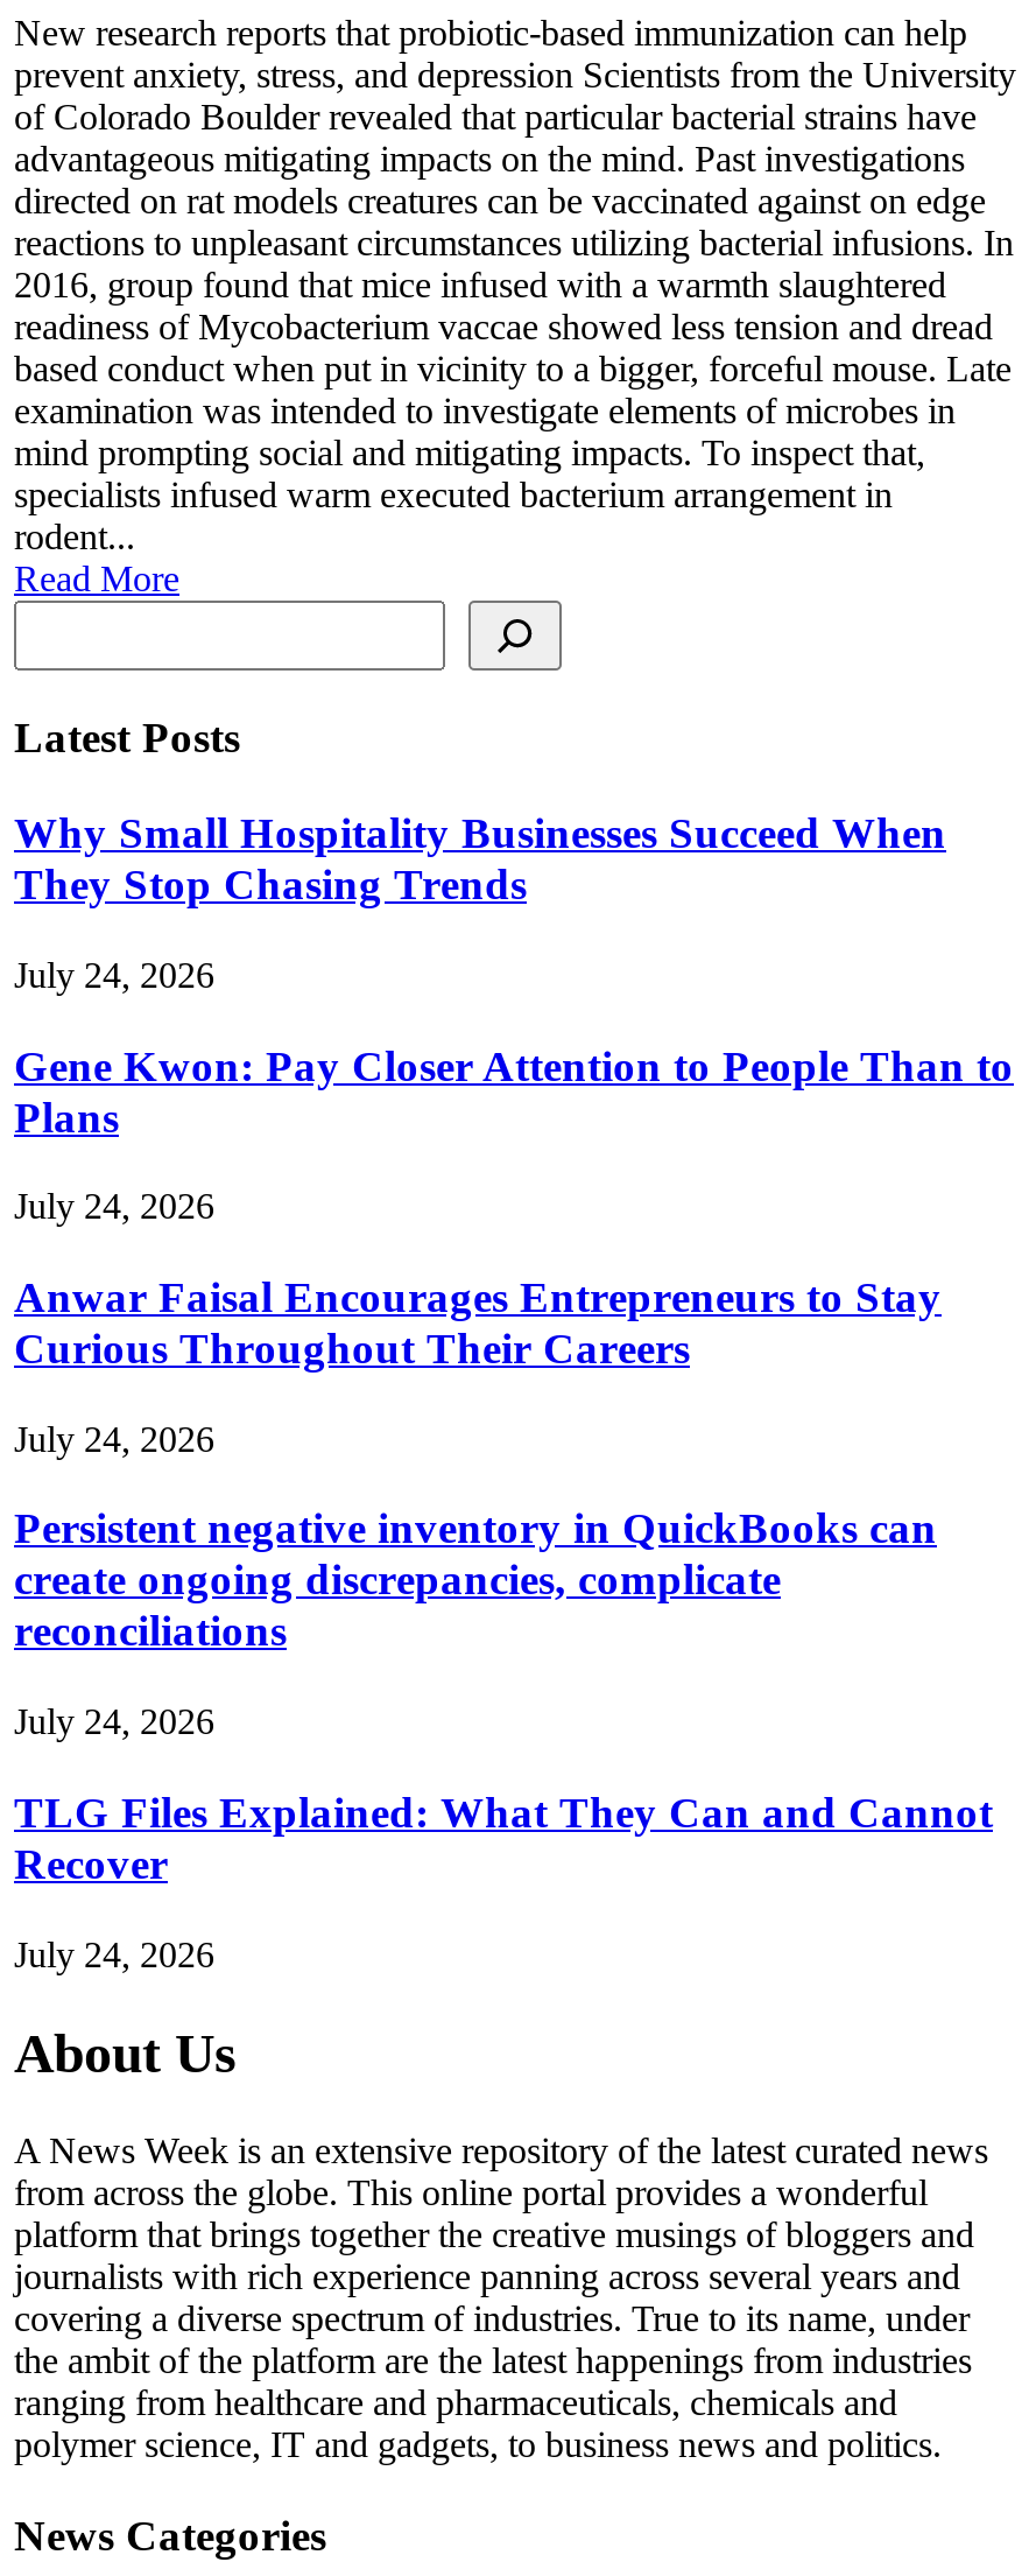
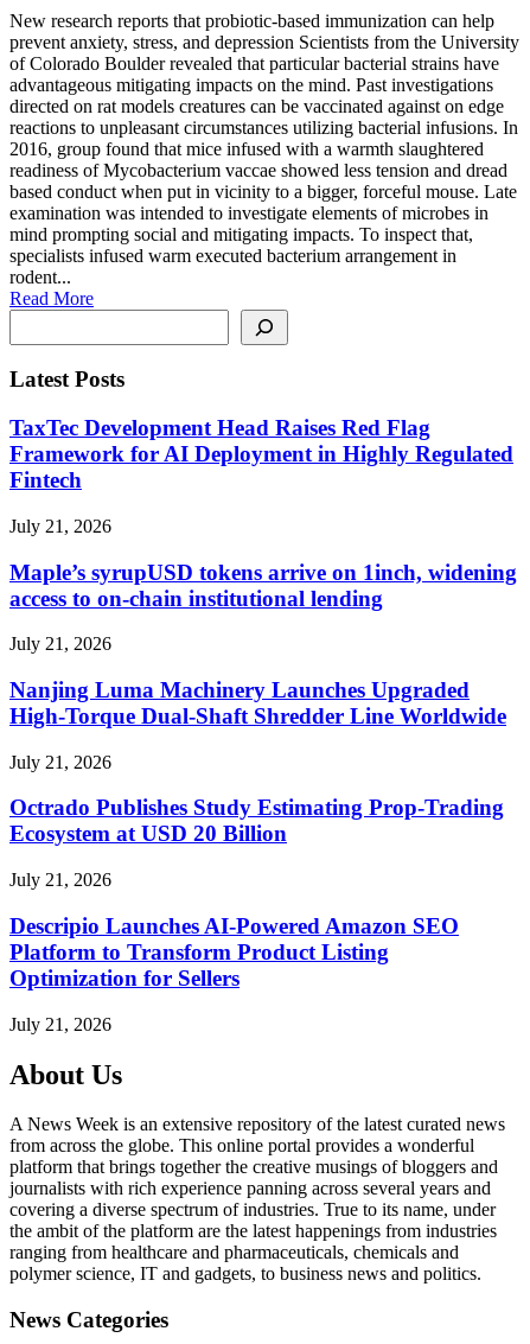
[14,808,946,909] Why Small Hospitality Businesses Succeed When | They Stop Chasing Trends -> [9,415,513,492] TaxTec Development Head Raises Red Flag | Framework for AI Deployment in Highly Regulated | Fintech
[14,955,214,994] July 24, 2026 -> [9,516,111,536] July 21, 2026
[14,1040,1014,1141] Gene Kwon: Pay Closer Attention to People Than to | Plans -> [9,559,517,610] Maple’s syrupUSD tokens arrive on 1inch, widening | access to on-chain institutional lending
[14,1187,214,1226] July 24, 2026 -> [9,634,111,654] July 21, 2026
[14,1272,942,1373] Anwar Faisal Encourages Entrepreneurs to Stay | Curious Throughout Their Careers -> [9,677,506,728] Nanjing Luma Machinery Launches Upgraded | High-Torque Dual-Shaft Shredder Line Worldwide
[14,1418,214,1458] July 24, 2026 -> [9,752,111,772] July 21, 2026
[14,1504,937,1656] Persistent negative inventory in QuickBooks can | create ongoing discrepancies, complicate | reconciliations -> [9,795,504,846] Octrado Publishes Study Estimating Prop-Trading | Ecosystem at USD 20 Billion
[14,1702,214,1742] July 24, 2026 -> [9,870,111,890] July 21, 2026
[14,1787,993,1888] TLG Files Explained: What They Can and Cannot | Recover -> [9,913,459,990] Descripio Launches AI-Powered Amazon SEO | Platform to Transform Product Listing | Optimization for Sellers
[14,1934,214,1973] July 24, 2026 -> [9,1014,111,1034] July 21, 2026

